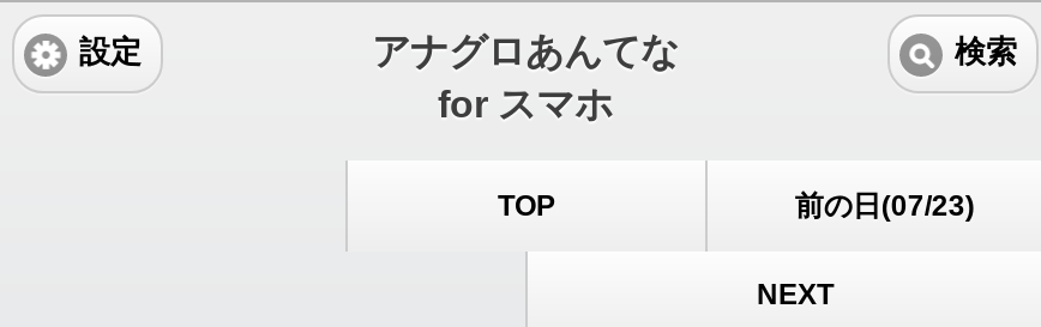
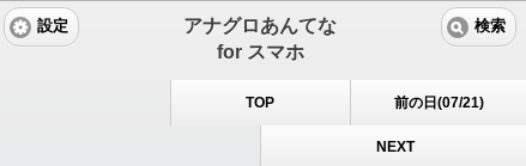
[795,189,975,223] 前の日(07/23) -> [395,94,484,111] 前の日(07/21)

